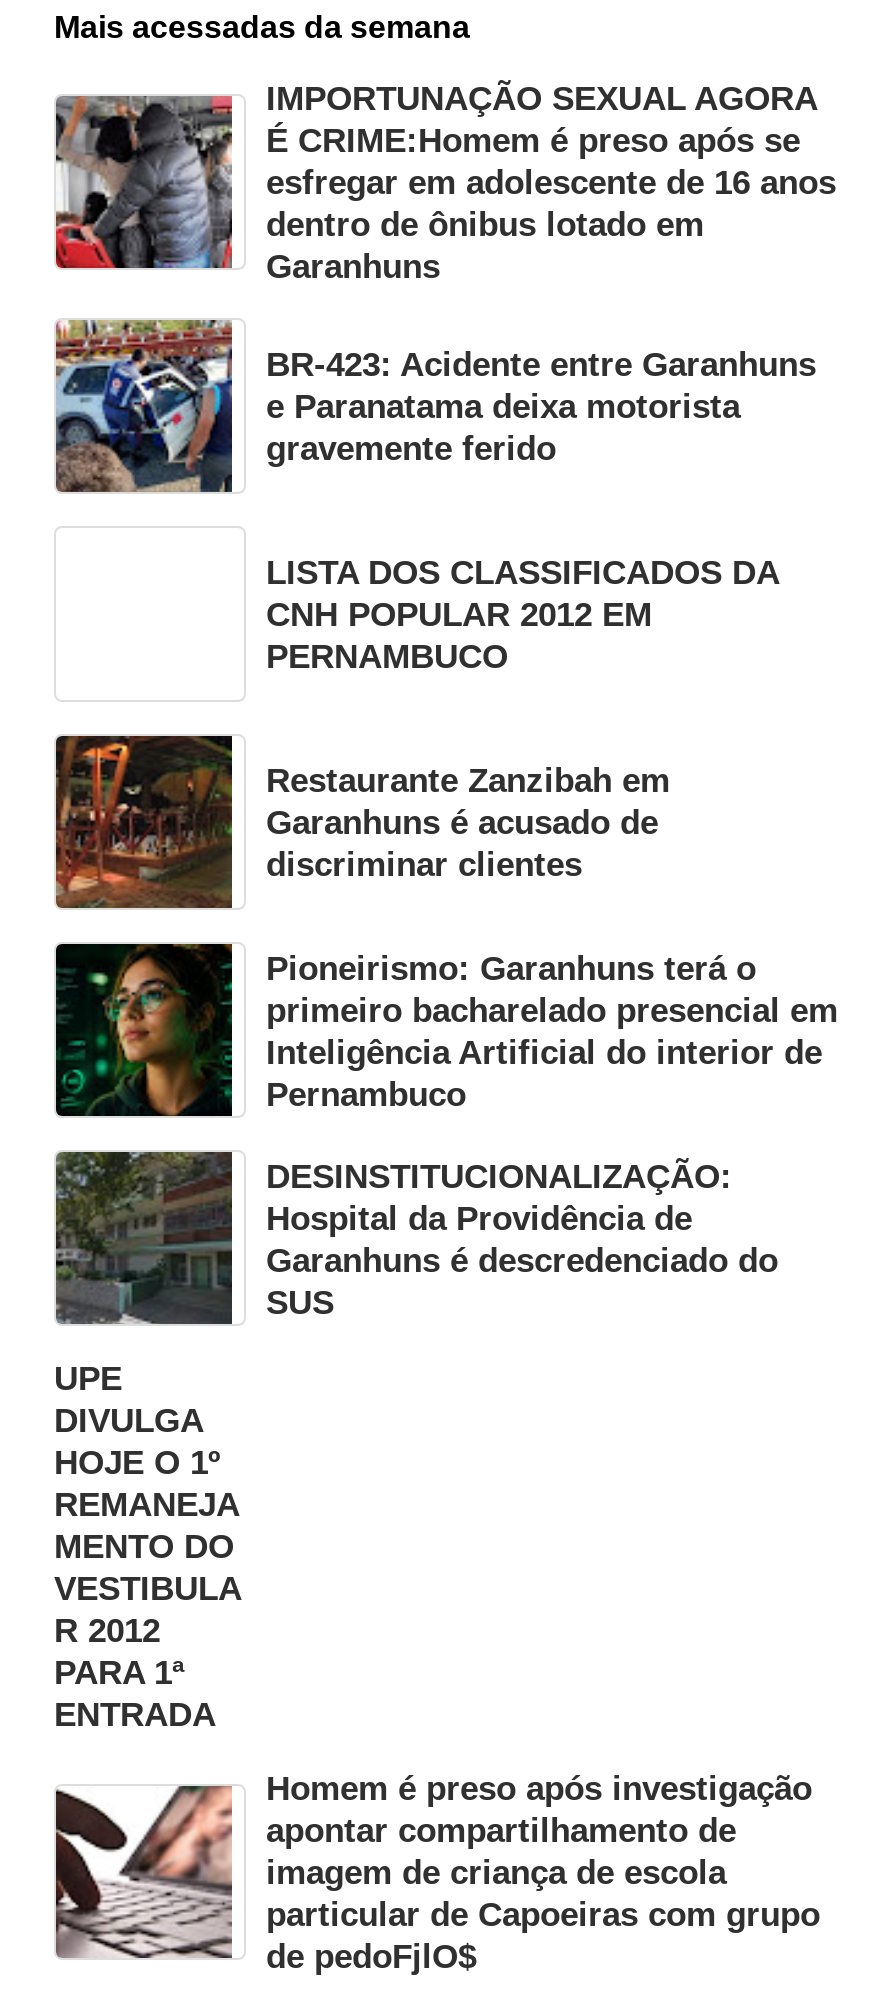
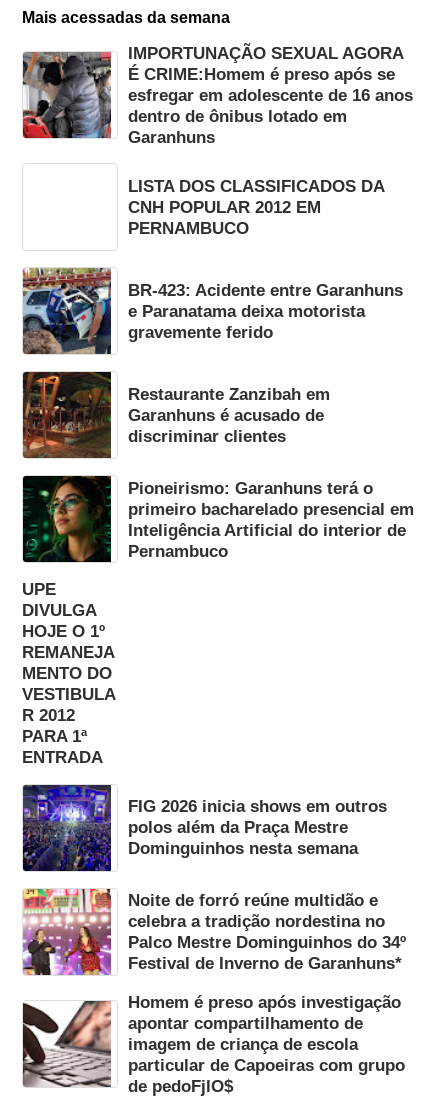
moved [54,318,816,494] -> [22,267,403,354]: [image] | BR-423: Acidente entre Garanhuns | e Paranatama deixa motorista | gravemente ferido
moved [266,555,778,677] -> [128,177,384,238]: LISTA DOS CLASSIFICADOS DA | CNH POPULAR 2012 EM | PERNAMBUCO
[54,1150,778,1326] [image] | DESINSTITUCIONALIZAÇÃO: | Hospital da Providência de | Garanhuns é descredenciado do | SUS -> none
moved [54,1361,242,1735] -> [22,580,116,767]: UPE | DIVULGA | HOJE O 1º | ... | PARA 1ª | ENTRADA
none -> [22,784,406,973] [image] | FIG 2026 inicia shows em outros | polos além da Praça Mestre | Dominguinhos nesta semana | Noite de forró reúne multidão e | celebra a tradição nordestina no | Palco Mestre Dominguinhos do 34º | Festival de Inverno de Garanhuns*
none -> [22,888,112,976] [image]

